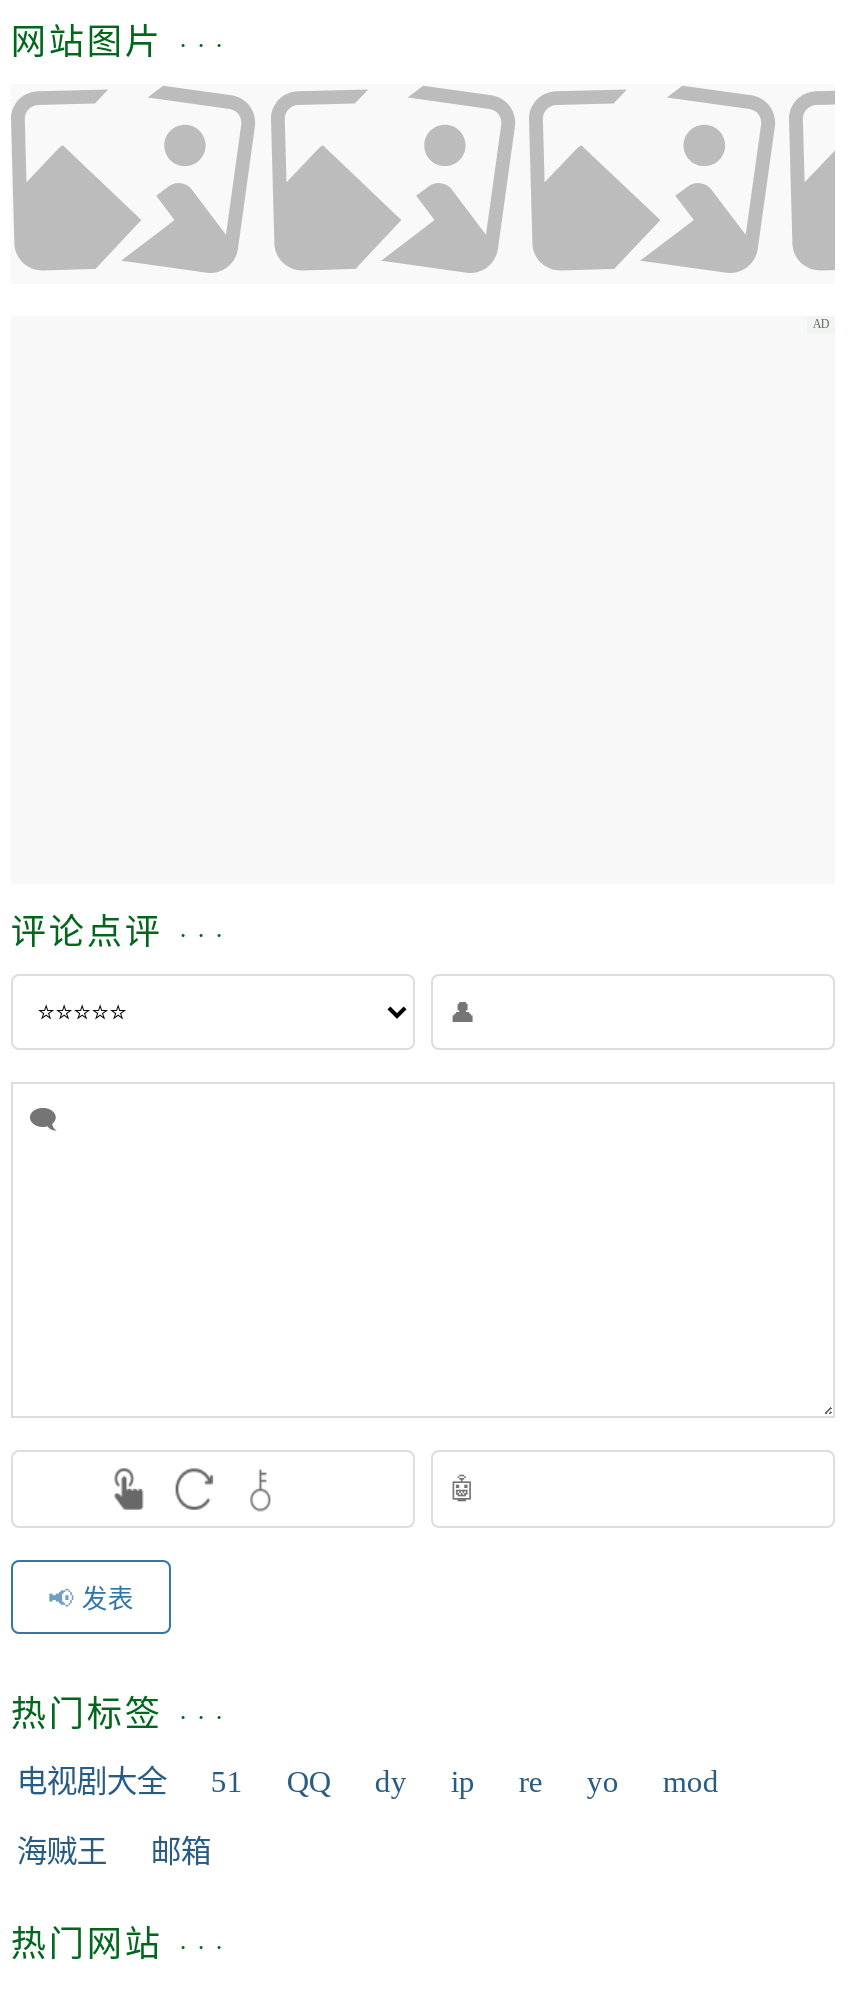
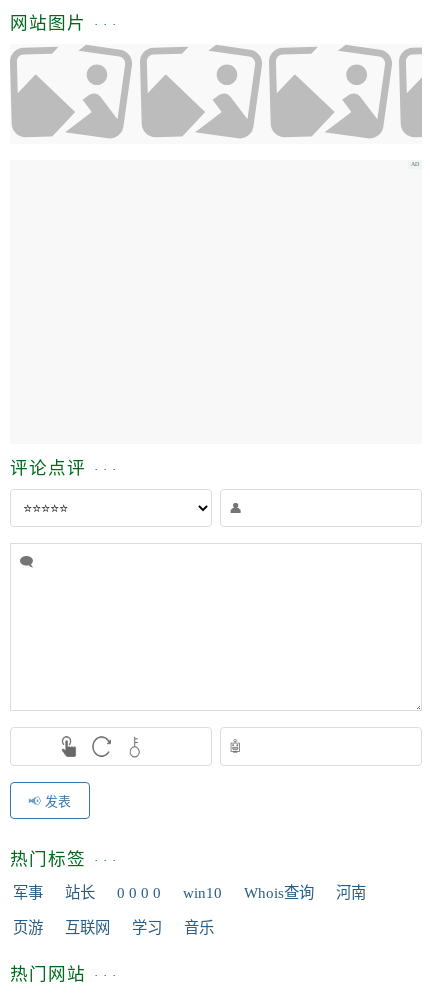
[17,1764,719,1798] 电视剧大全 | 51 | QQ | dy | ip | re | yo | mod -> [13,884,366,901] 军事 | 站长 | 0 0 0 0 | win10 | Whois查询 | 河南
[17,1834,211,1868] 海贼王 | 邮箱 -> [13,919,214,936] 页游 | 互联网 | 学习 | 音乐

